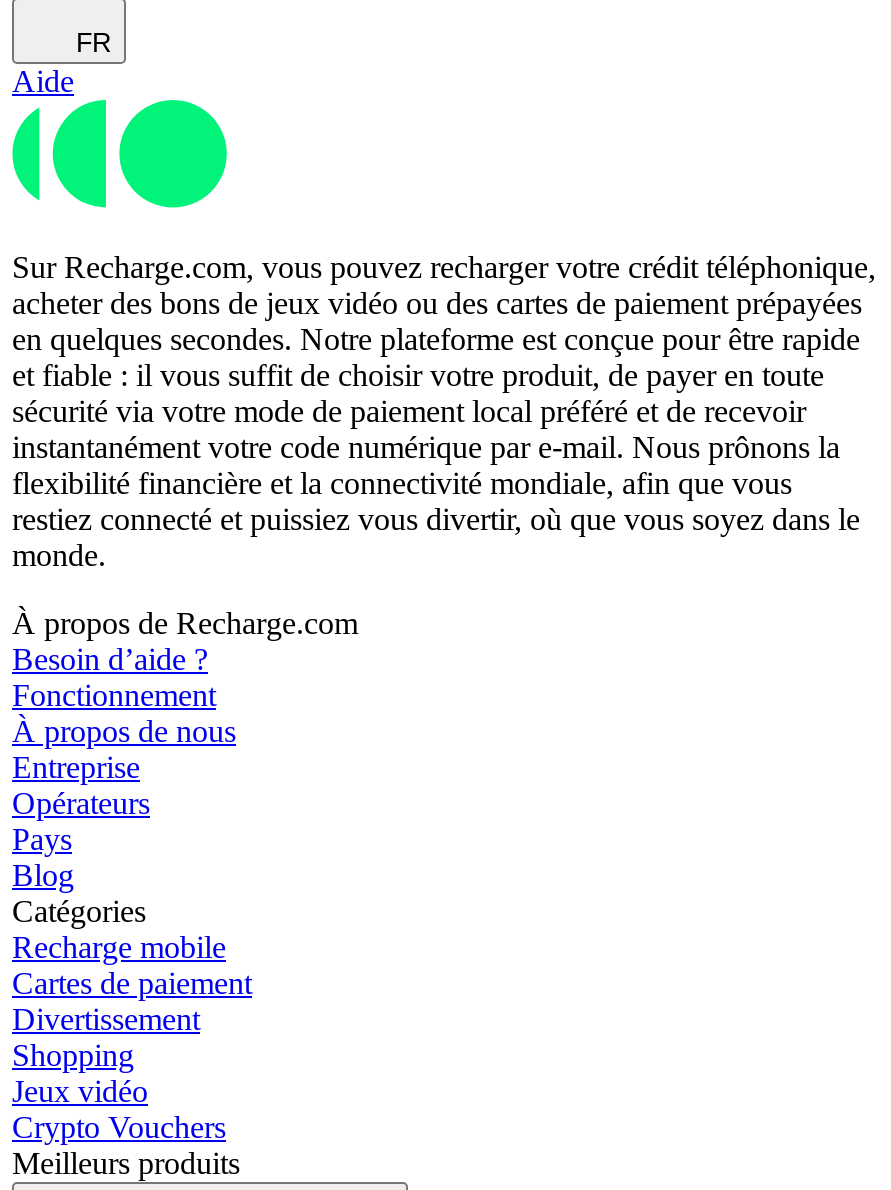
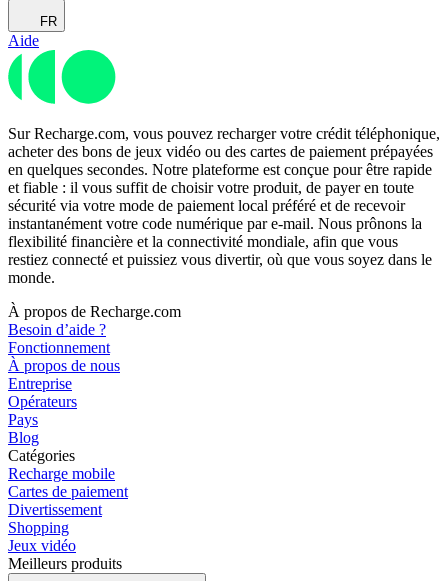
[12,1111,226,1145] Crypto Vouchers -> none

